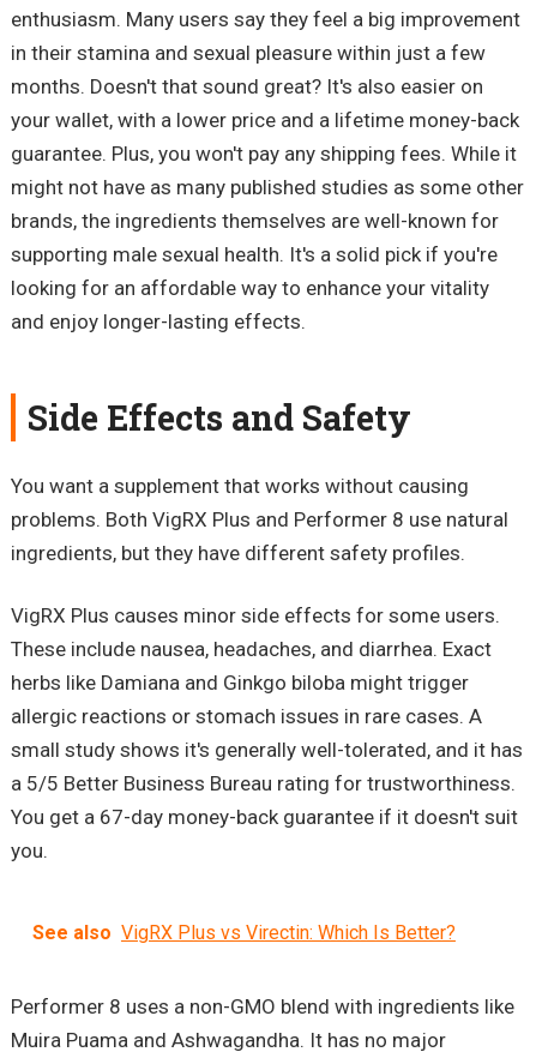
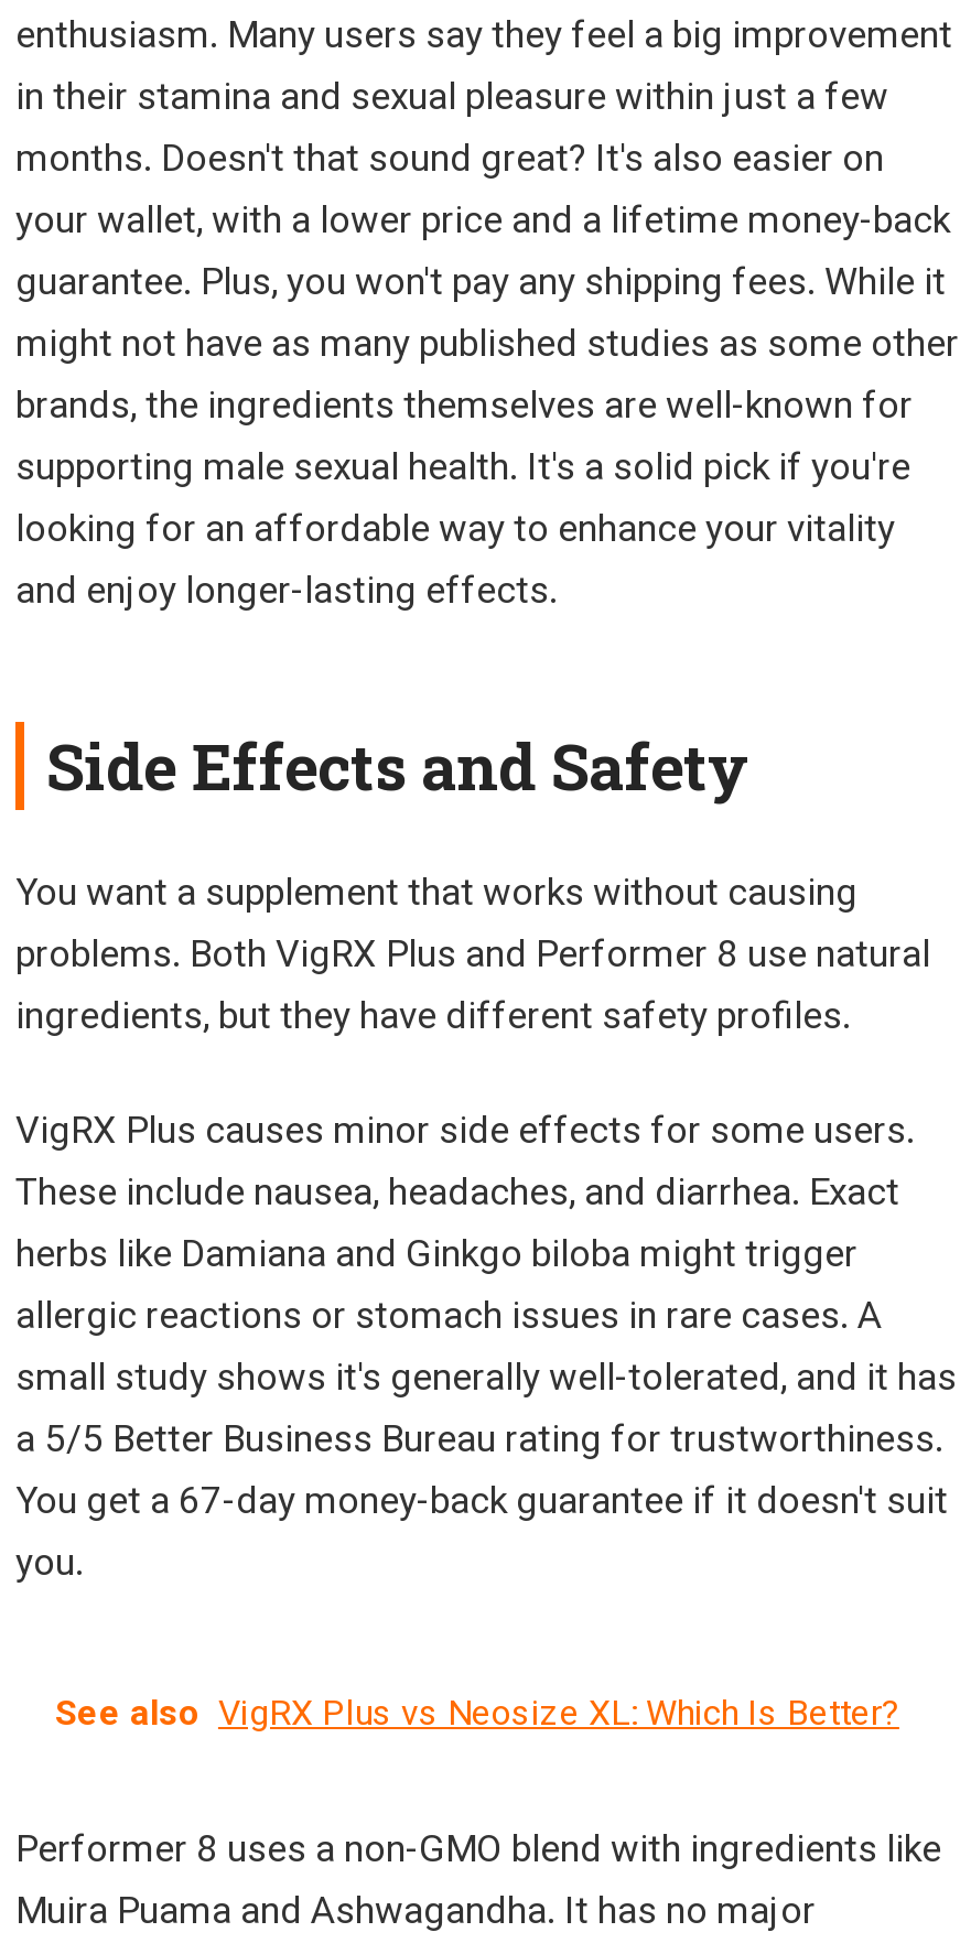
[32,921,456,943] See also VigRX Plus vs Virectin: Which Is Better? -> [55,1691,899,1732] See also VigRX Plus vs Neosize XL: Which Is Better?

